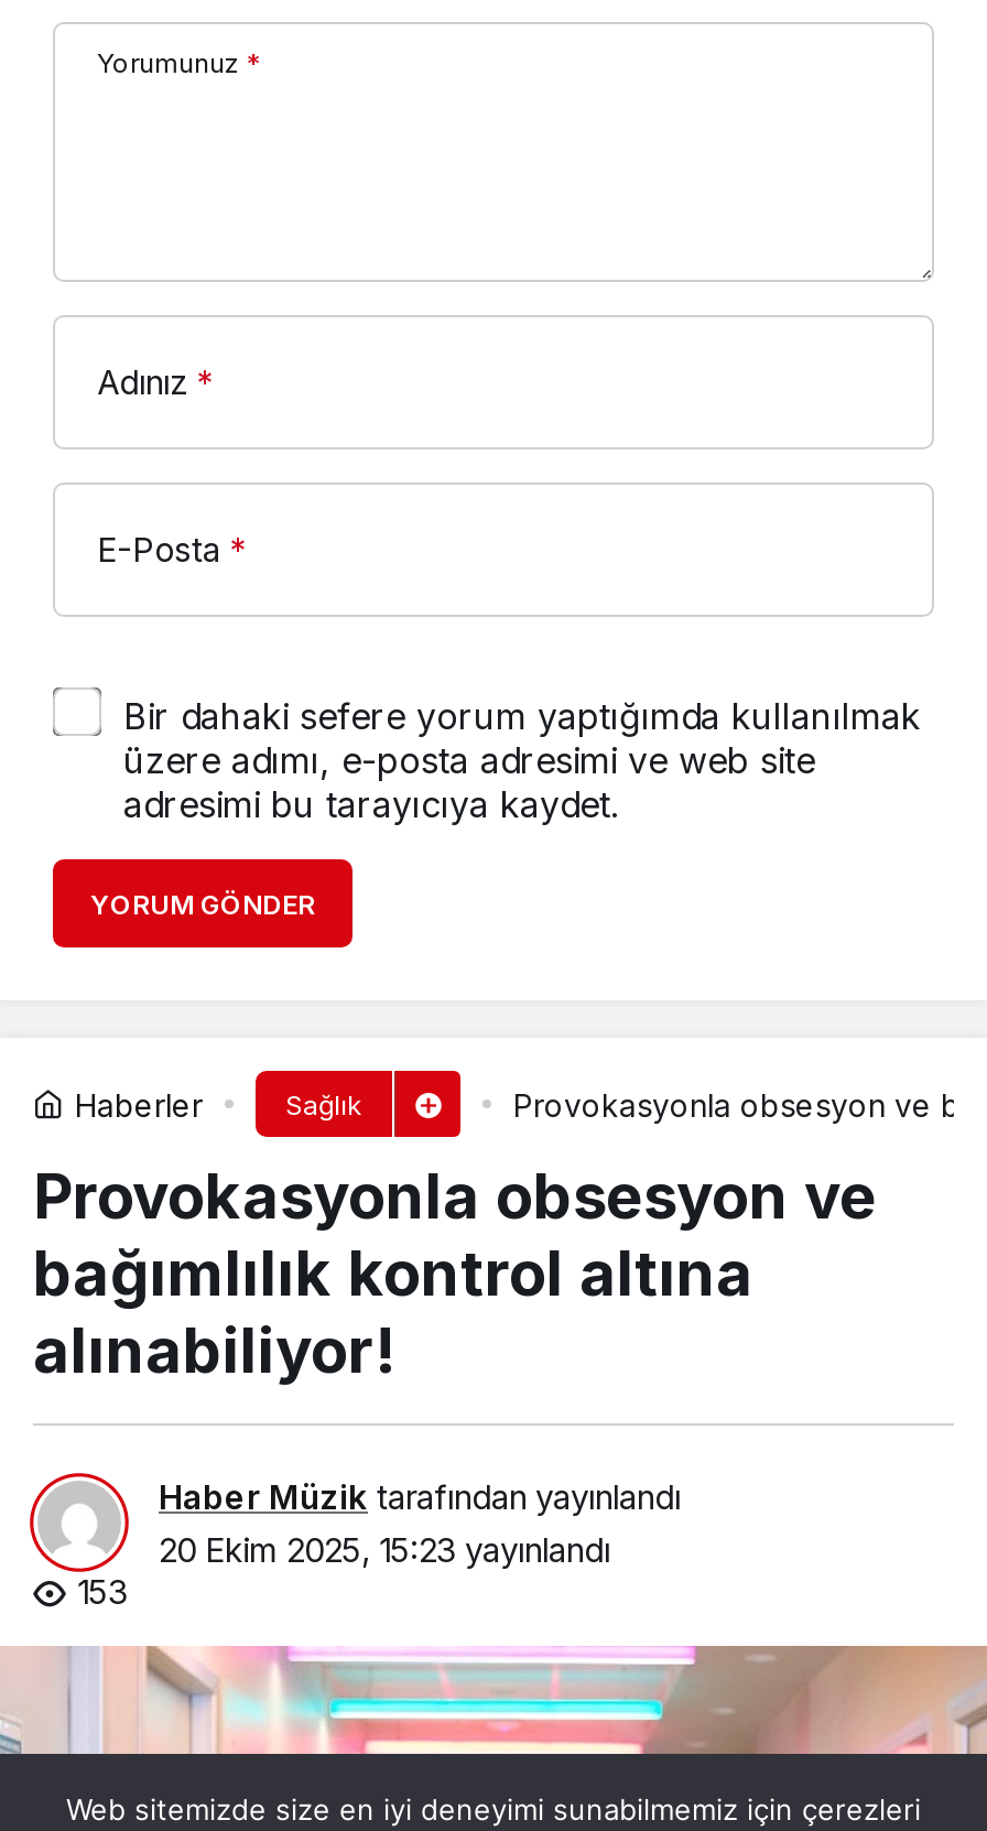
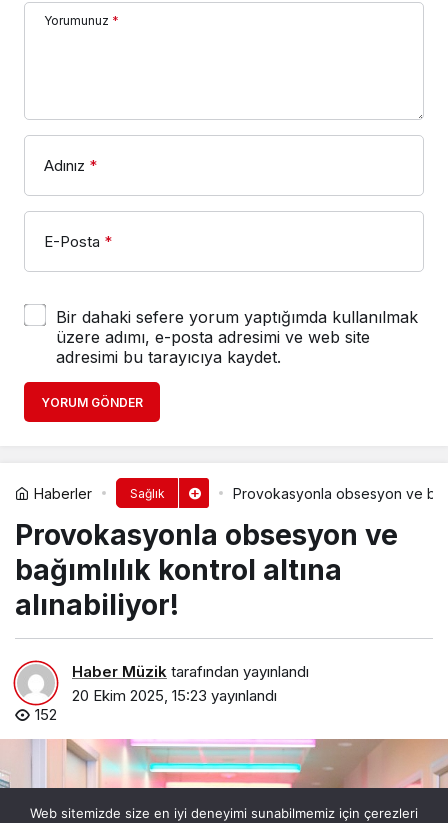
[77,1571,128,1612] 153 -> [35,705,57,724] 152

